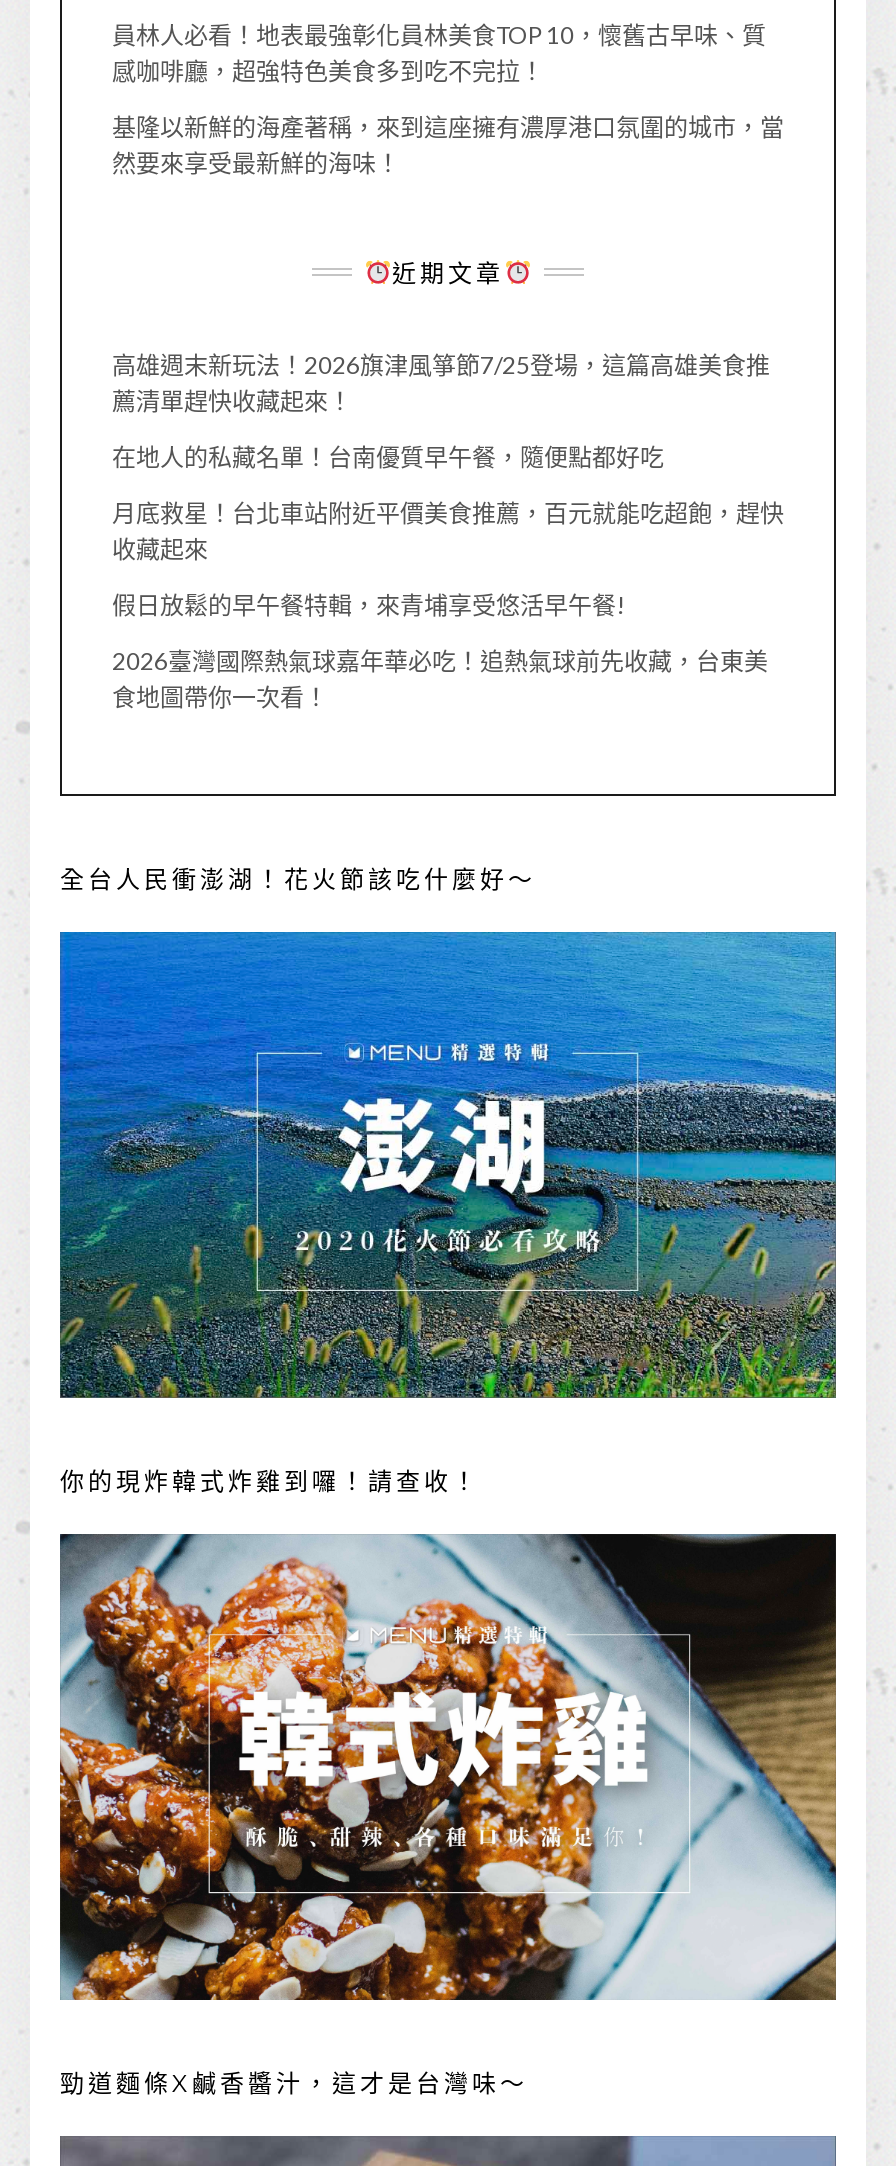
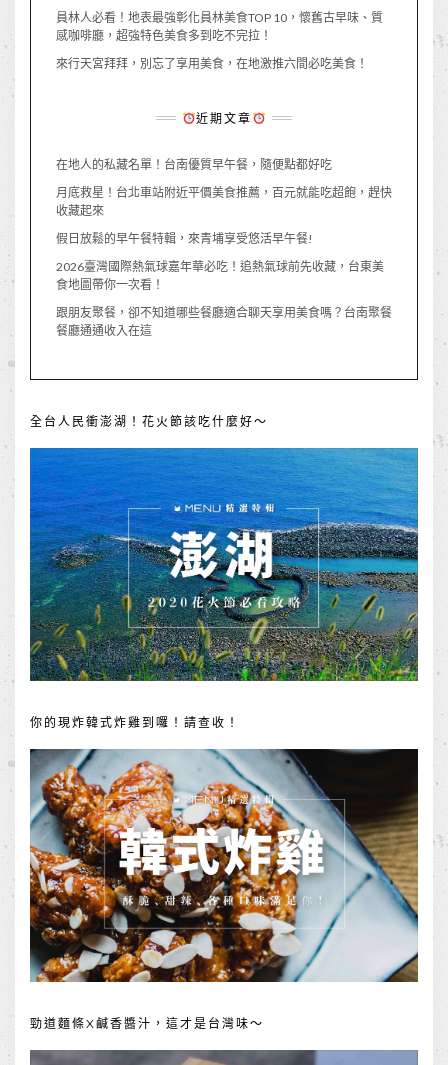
[112,112,784,178] 基隆以新鮮的海產著稱，來到這座擁有濃厚港口氛圍的城市，當 | 然要來享受最新鮮的海味！ -> [56,56,368,71] 來行天宮拜拜，別忘了享用美食，在地激推六間必吃美食！
[112,350,770,416] 高雄週末新玩法！2026旗津風箏節7/25登場，這篇高雄美食推 | 薦清單趕快收藏起來！ -> none
moved [112,442,784,712] -> [56,157,392,292]: 在地人的私藏名單！台南優質早午餐，隨便點都好吃 | 月底救星！台北車站附近平價美食推薦，百元就能吃超飽，趕快 | 收藏起來 | 假日放鬆的早午餐特輯，來青埔享受悠活早午餐! | 2026臺灣國際熱氣球嘉年華必吃！追熱氣球前先收藏，台東美 | 食地圖帶你一次看！
none -> [56,305,392,338] 跟朋友聚餐，卻不知道哪些餐廳適合聊天享用美食嗎？台南聚餐 | 餐廳通通收入在這

